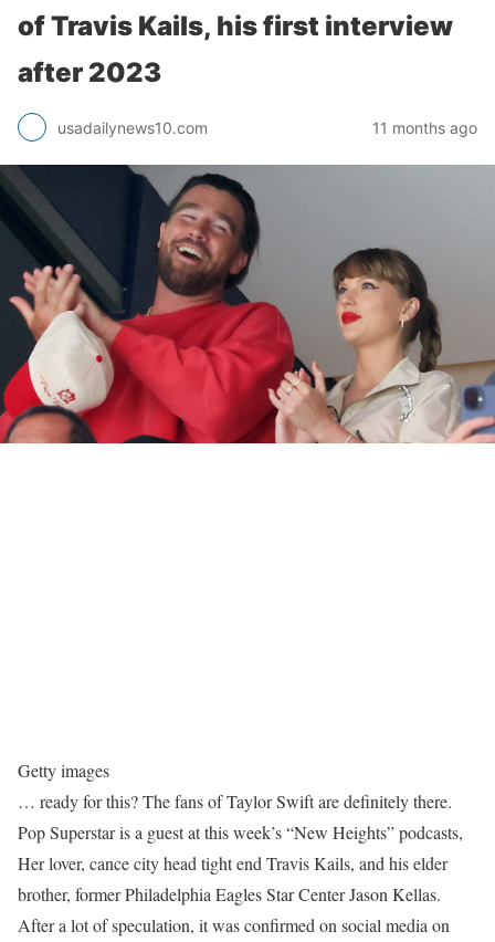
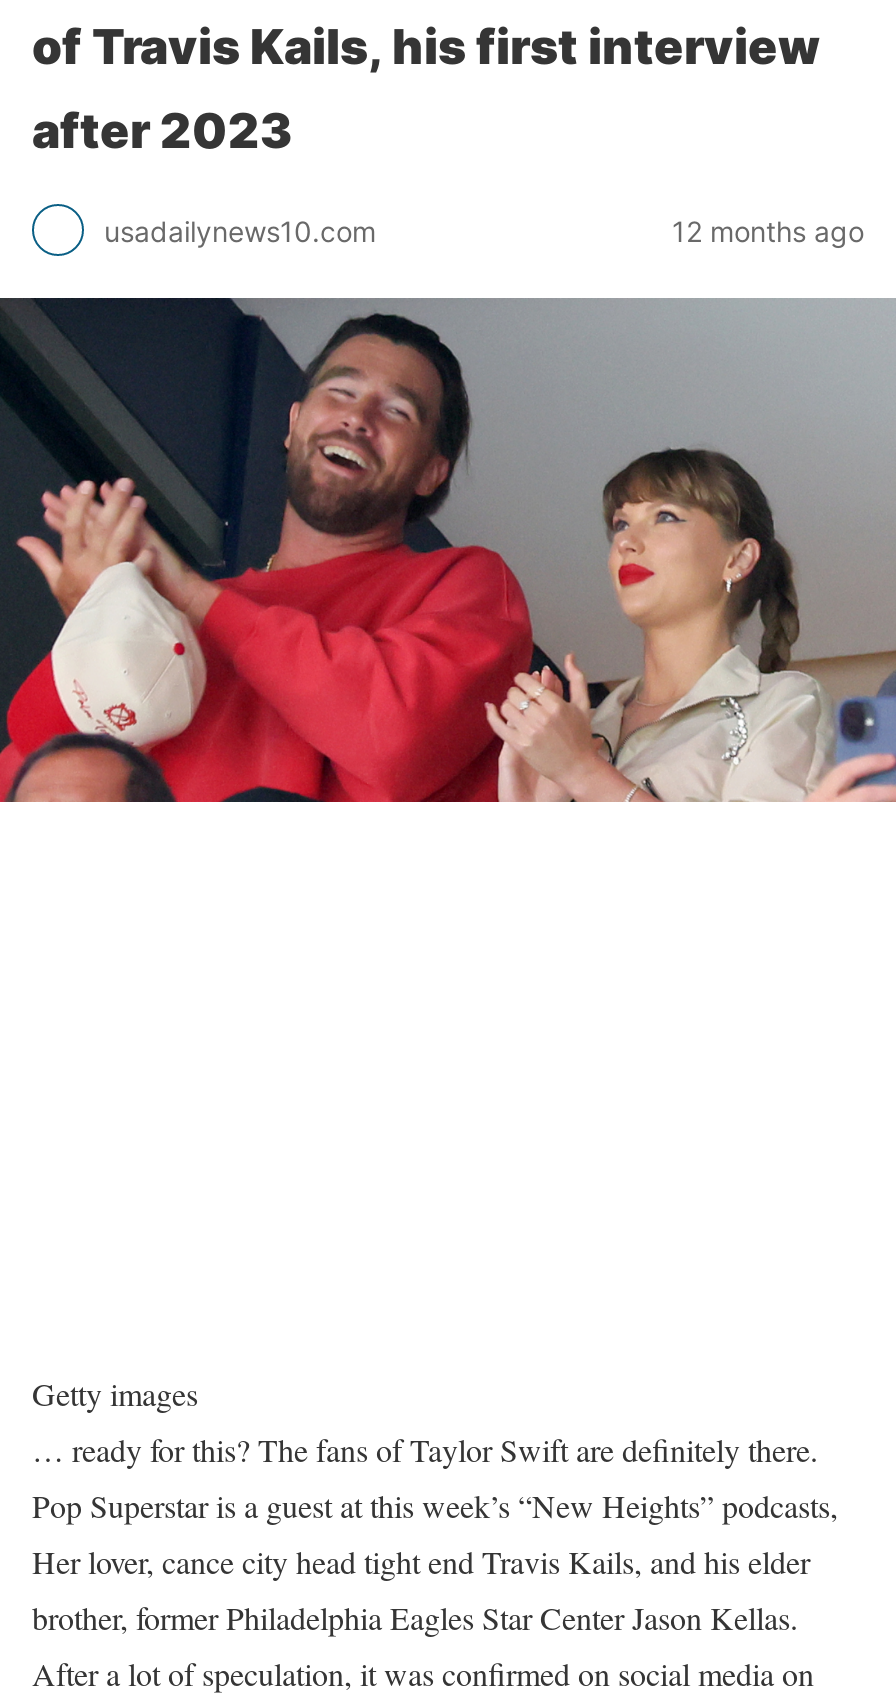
[372,118,477,137] 11 months ago -> [672,213,864,247] 12 months ago

